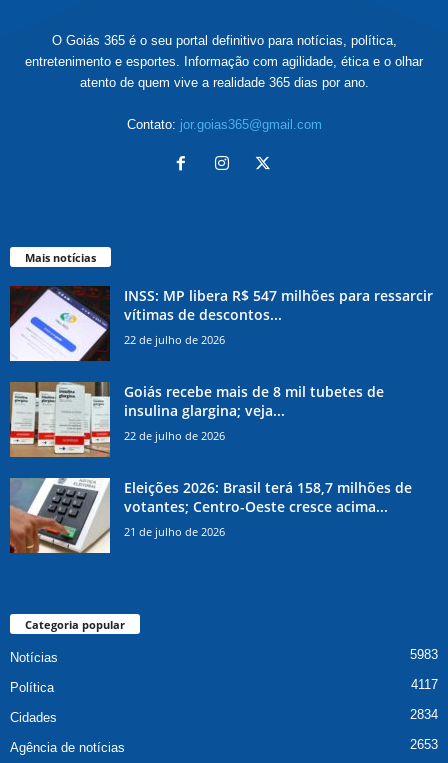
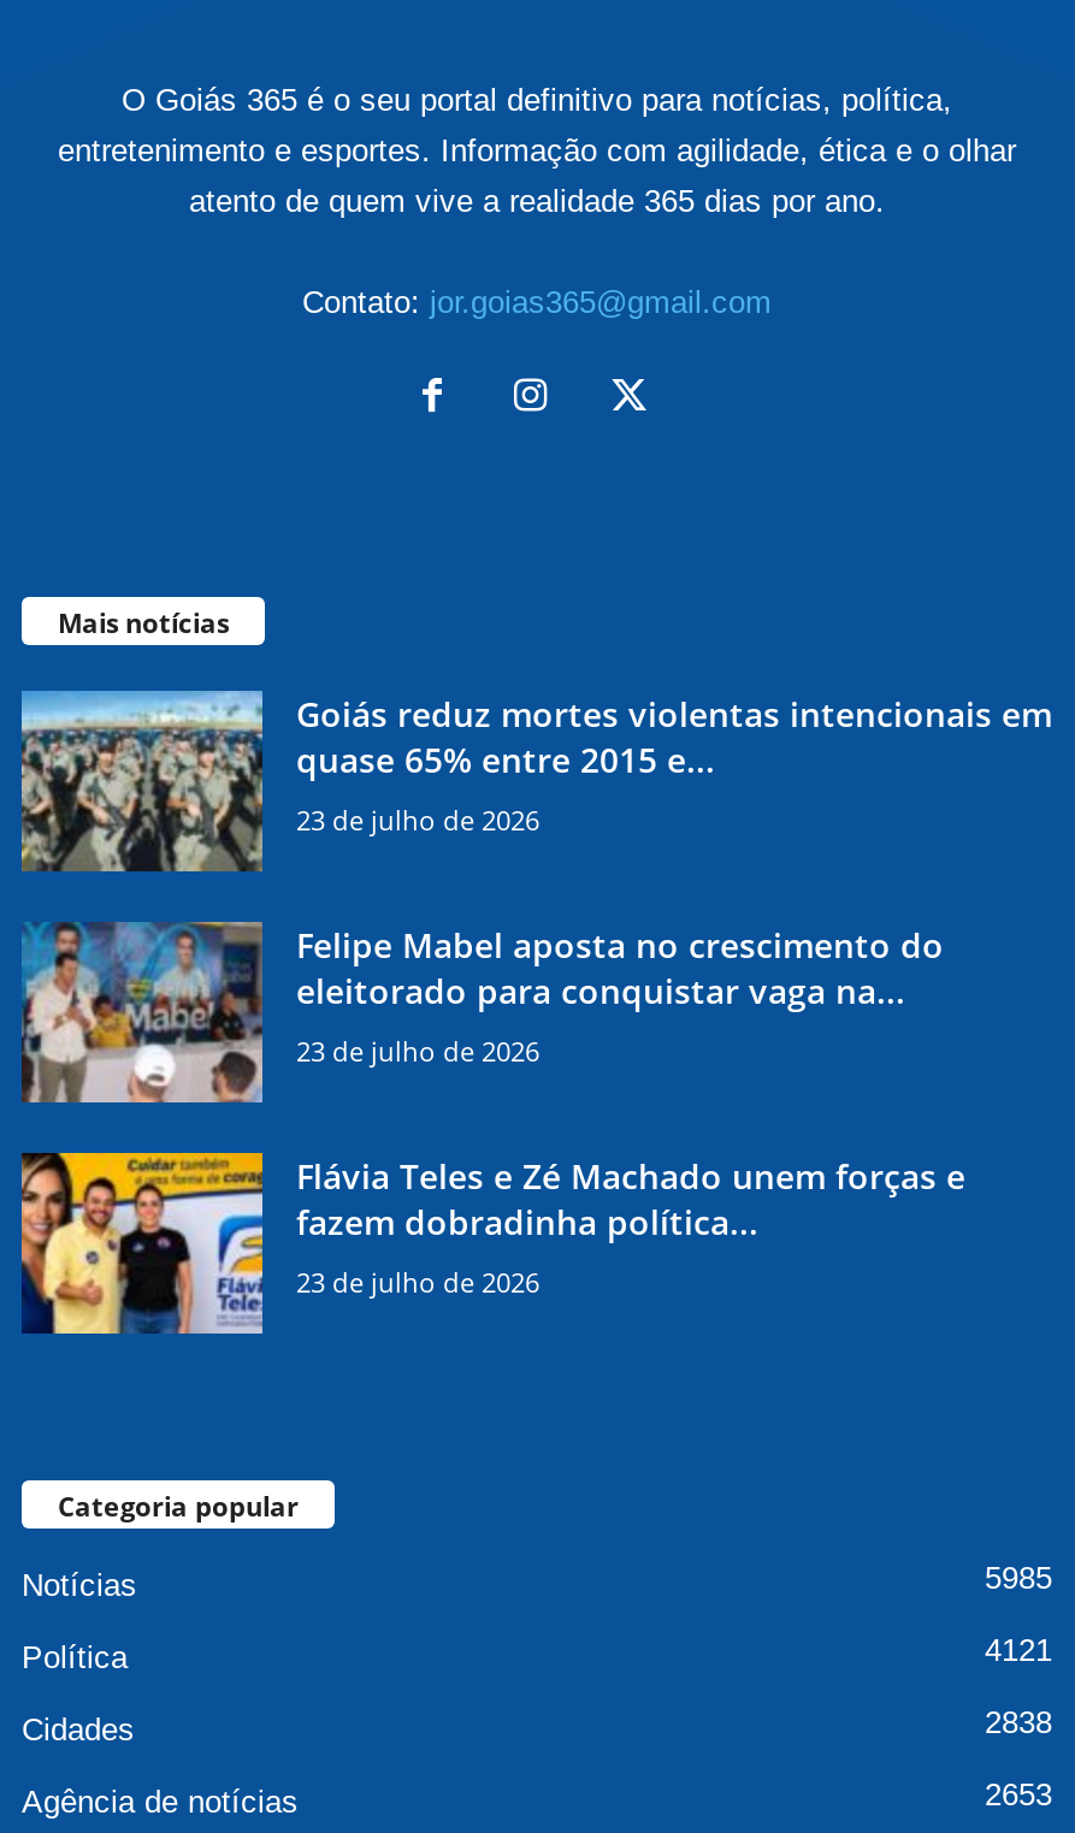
[9,285,433,362] [image] | INSS: MP libera R$ 547 milhões para ressarcir | vítimas de descontos... | 22 de julho de 2026 -> [19,688,1052,874] [image] | Goiás reduz mortes violentas intencionais em | quase 65% entre 2015 e... | 23 de julho de 2026
[9,381,384,458] [image] | Goiás recebe mais de 8 mil tubetes de | insulina glargina; veja... | 22 de julho de 2026 -> [19,920,944,1105] [image] | Felipe Mabel aposta no crescimento do | eleitorado para conquistar vaga na... | 23 de julho de 2026
[9,477,412,554] [image] | Eleições 2026: Brasil terá 158,7 milhões de | votantes; Centro-Oeste cresce acima... | 21 de julho de 2026 -> [19,1151,965,1336] [image] | Flávia Teles e Zé Machado unem forças e | fazem dobradinha política... | 23 de julho de 2026
[410,647,438,662] 5983 -> [985,1560,1052,1596] 5985
[411,677,438,692] 4117 -> [985,1632,1052,1669] 4121
[410,707,438,722] 2834 -> [985,1705,1052,1741] 2838

